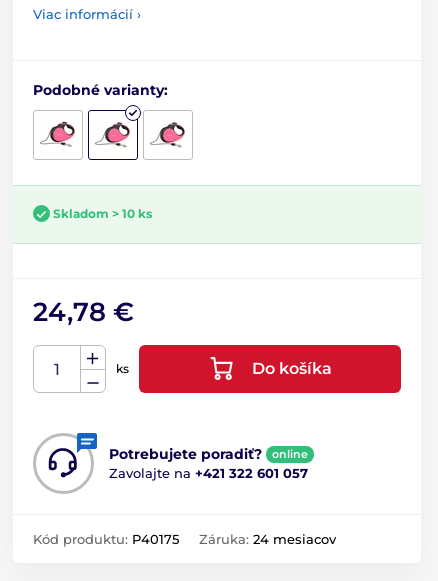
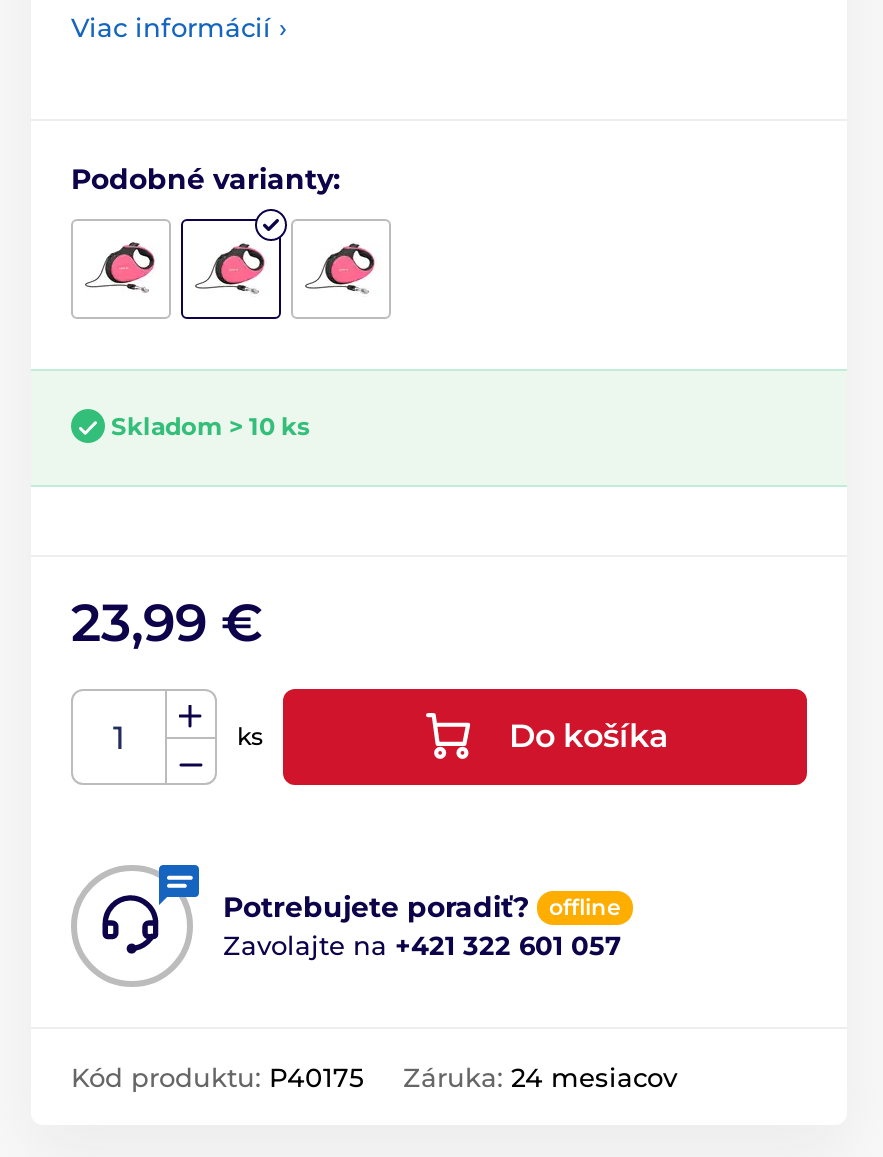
[33,296,134,328] 24,78 € -> [71,591,263,655] 23,99 €
[272,447,308,461] online -> [549,893,621,921] offline

